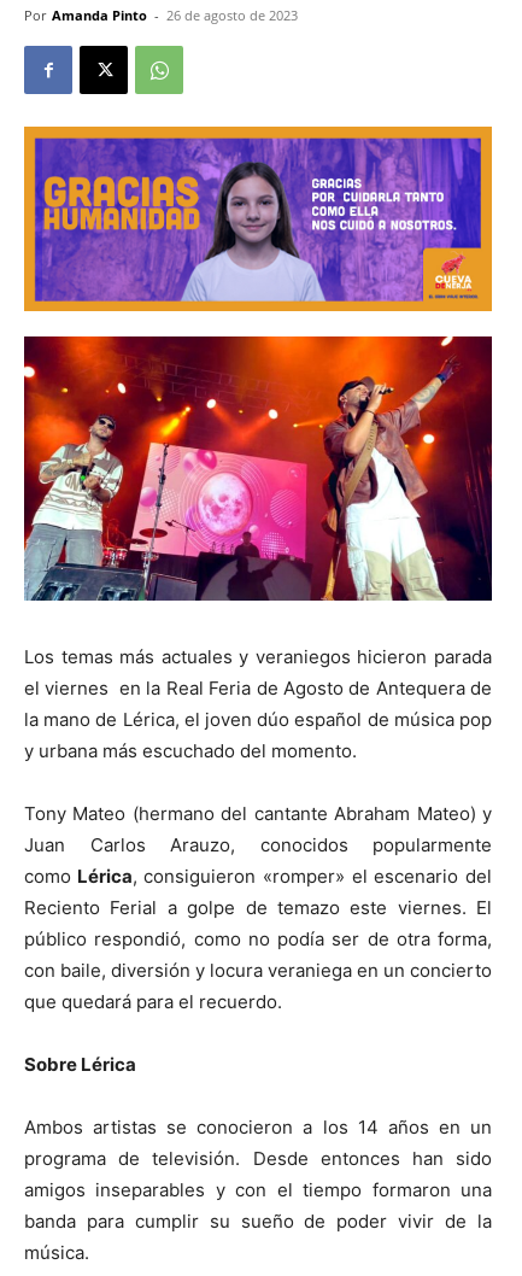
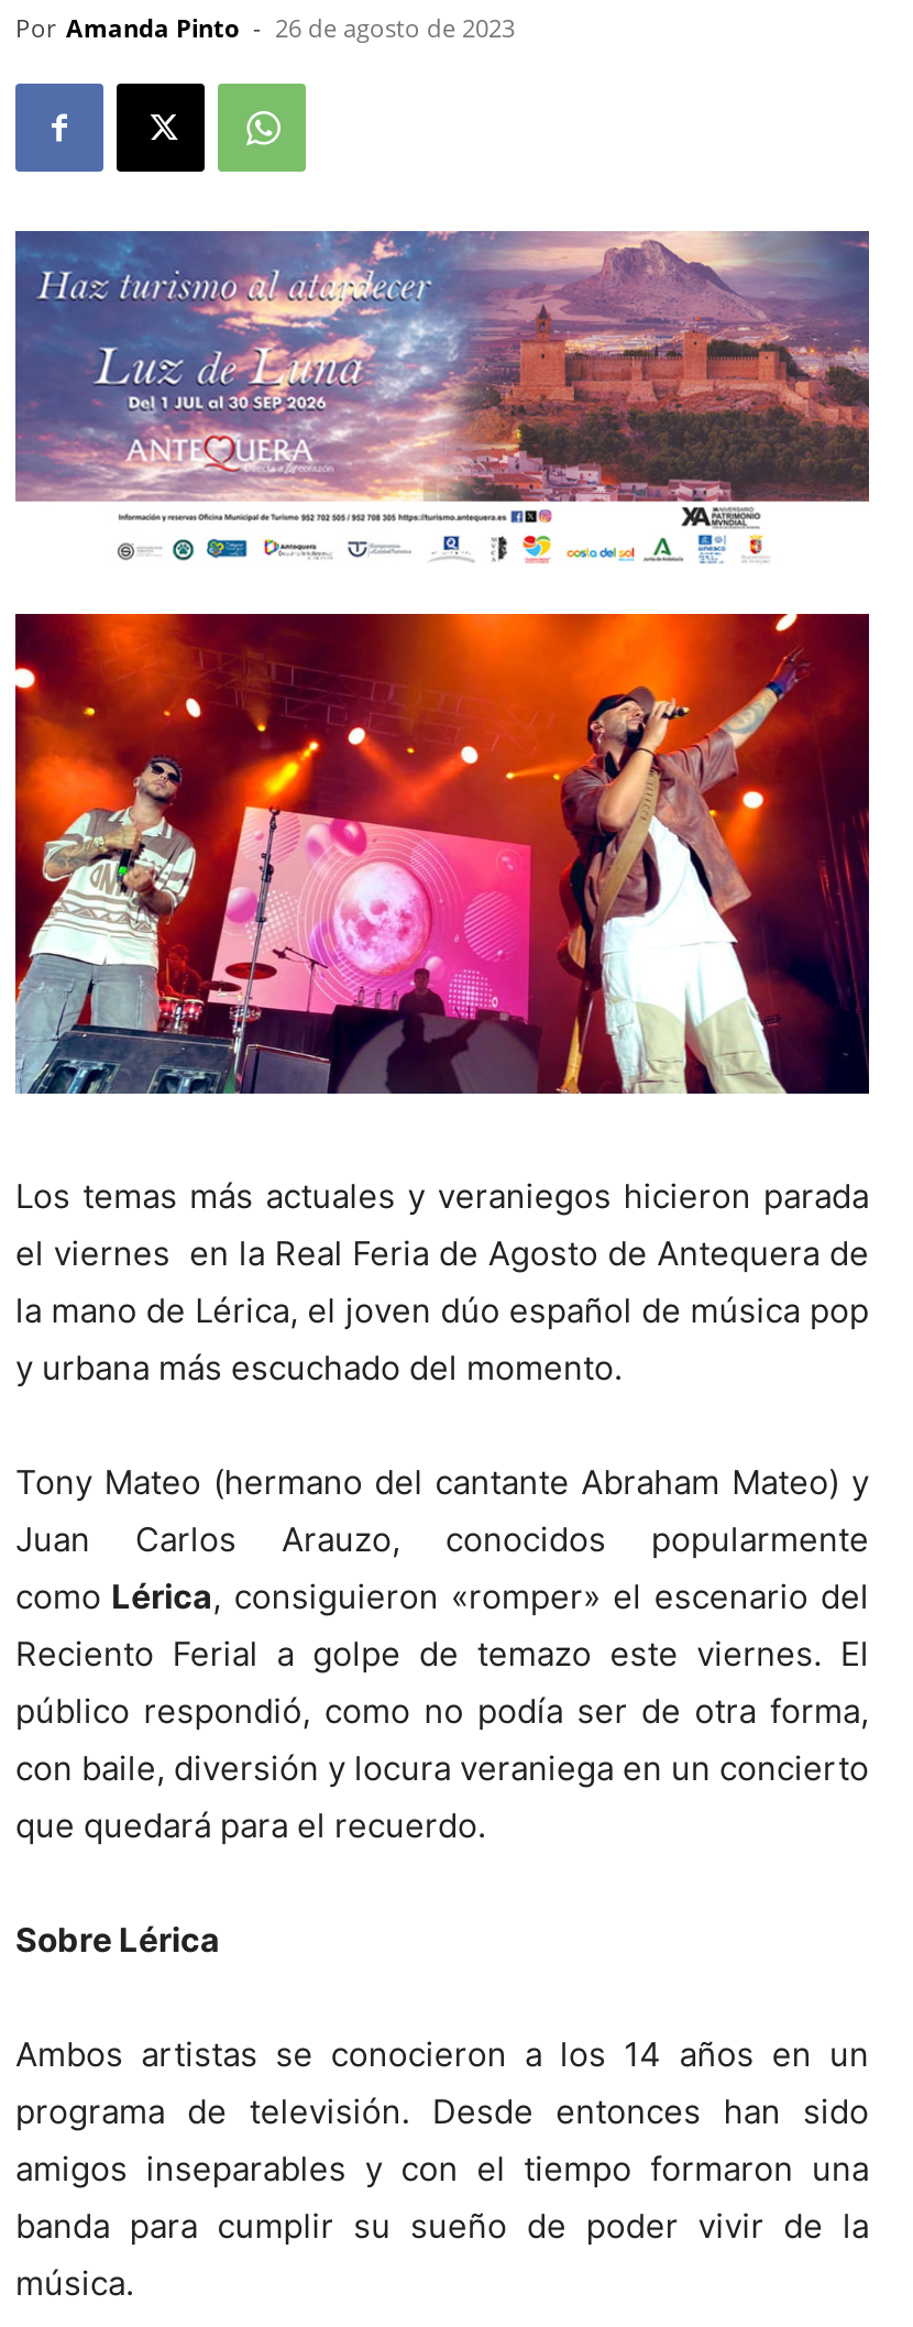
[23,125,493,312] [image] -> [13,229,871,568] [image]

